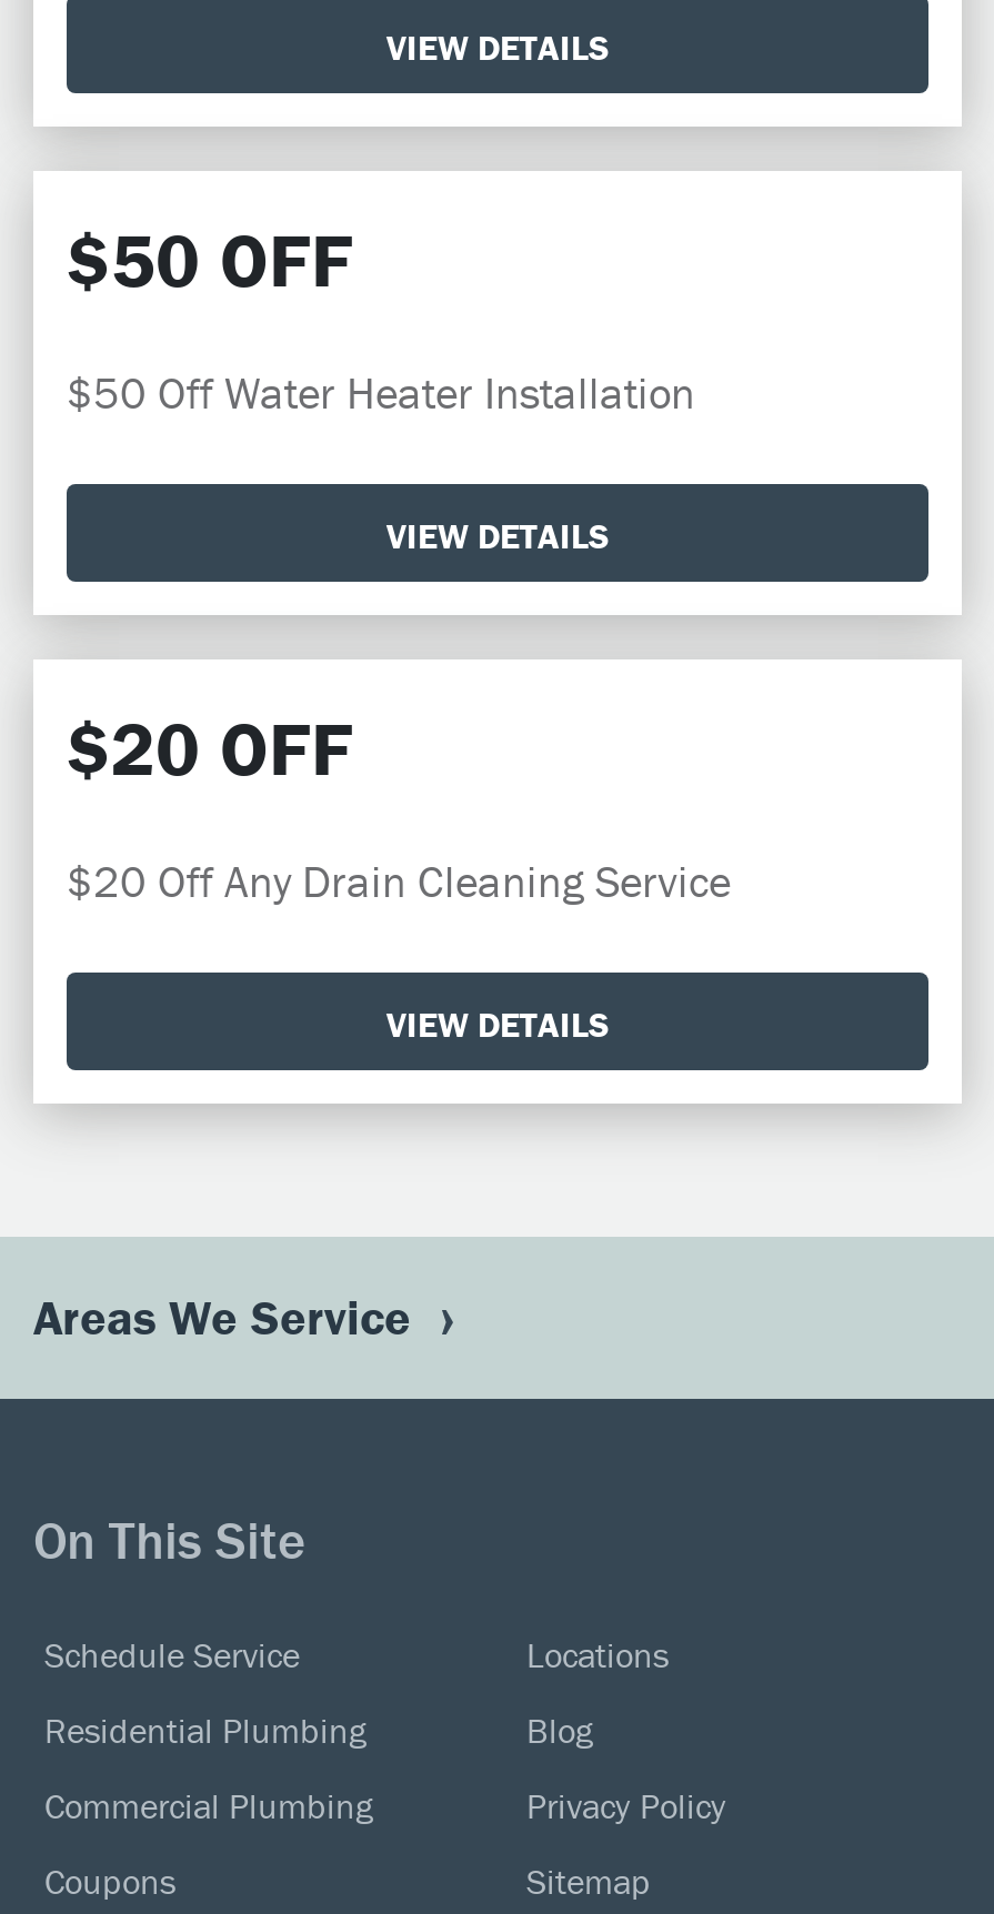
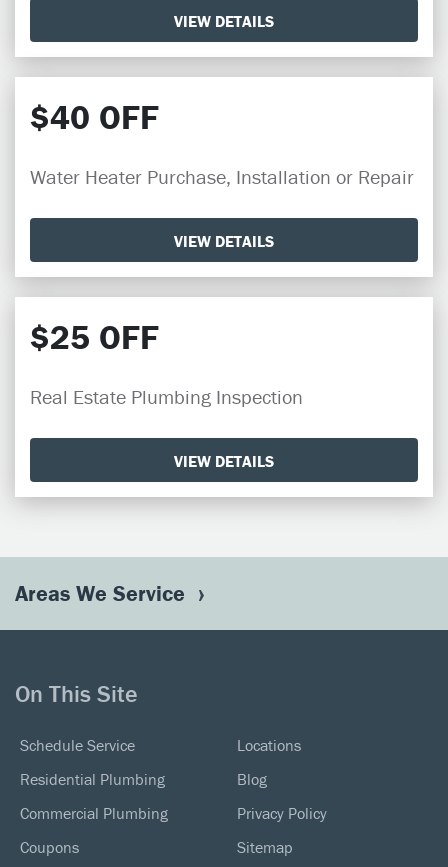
[67,213,353,306] $50 OFF -> [30,96,159,138] $40 OFF
[67,364,695,420] $50 Off Water Heater Installation -> [30,164,414,189] Water Heater Purchase, Installation or Repair
[67,702,353,795] $20 OFF -> [30,316,159,358] $25 OFF
[67,853,731,908] $20 Off Any Drain Cleaning Service -> [30,384,303,409] Real Estate Plumbing Inspection

